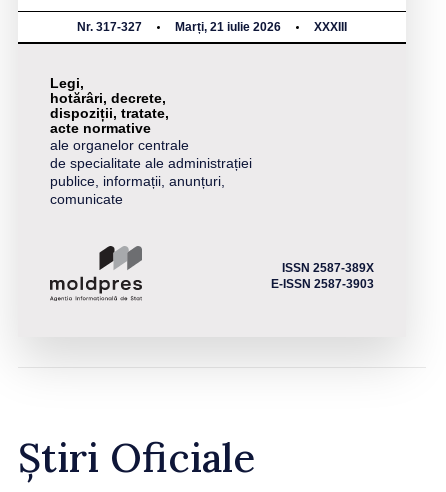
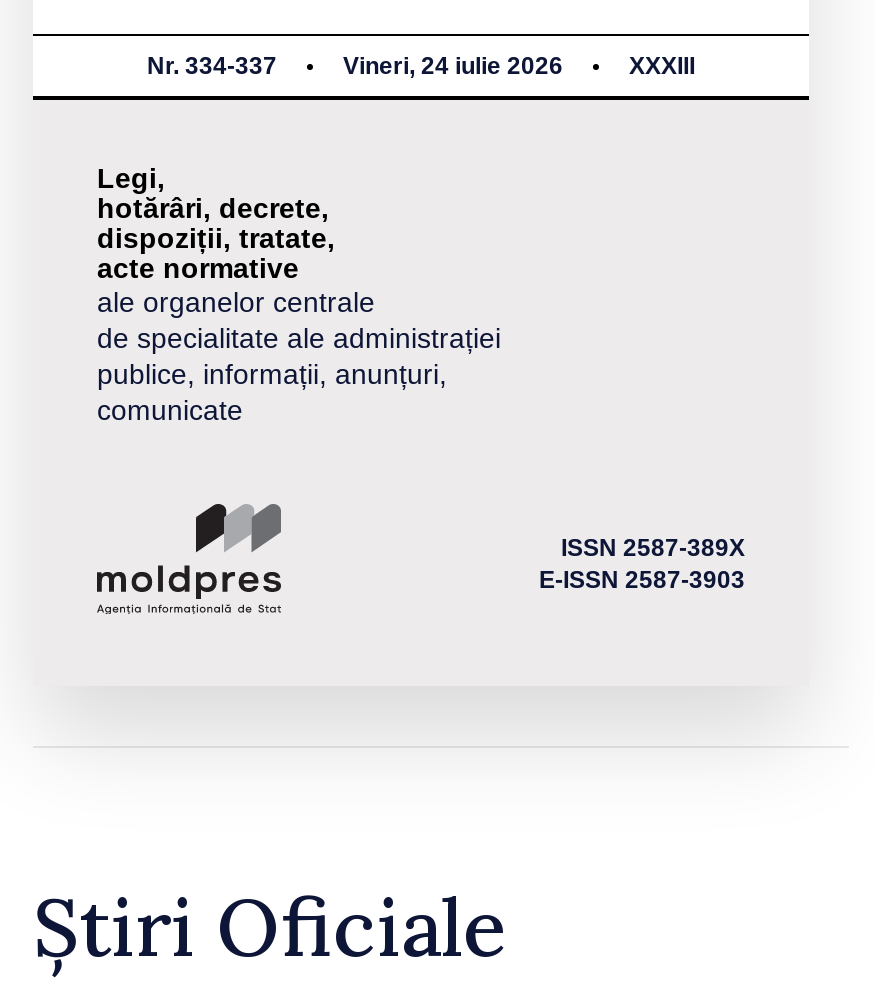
[77,20,281,34] Nr. 317-327 | Marți, 21 iulie 2026 -> [147,53,563,81] Nr. 334-337 | Vineri, 24 iulie 2026

